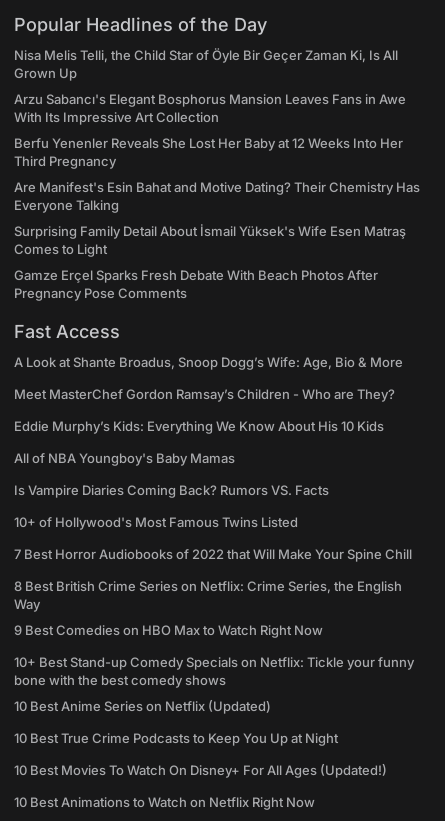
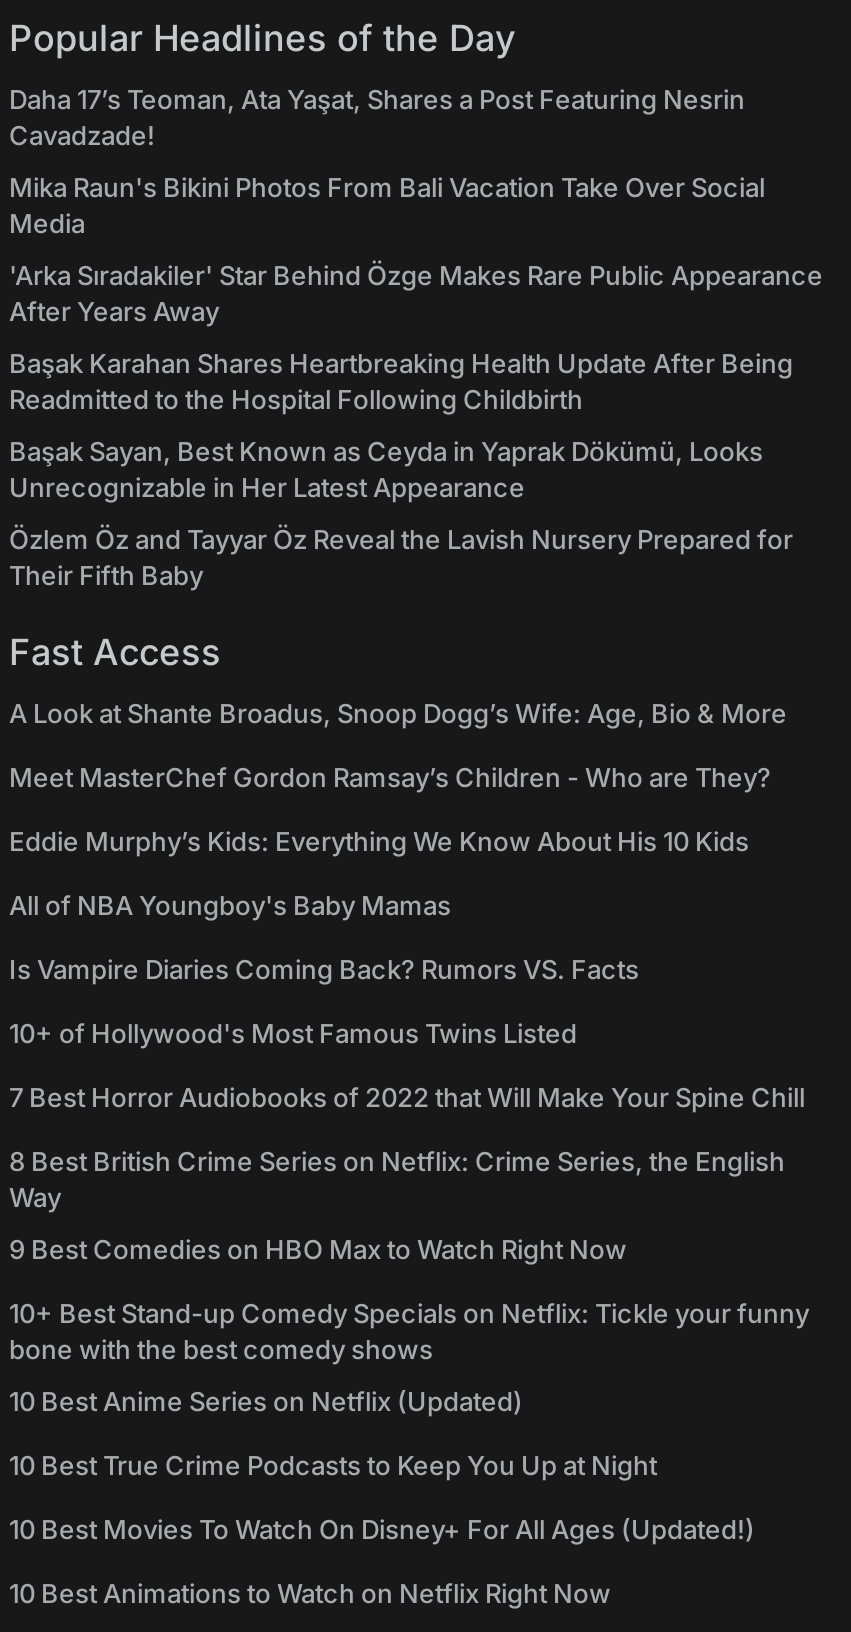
[14,47,398,81] Nisa Melis Telli, the Child Star of Öyle Bir Geçer Zaman Ki, Is All | Grown Up -> [9,83,745,151] Daha 17’s Teoman, Ata Yaşat, Shares a Post Featuring Nesrin | Cavadzade!
[14,91,406,125] Arzu Sabancı's Elegant Bosphorus Mansion Leaves Fans in Awe | With Its Impressive Art Collection -> [9,171,765,239] Mika Raun's Bikini Photos From Bali Vacation Take Over Social | Media
[14,135,403,169] Berfu Yenenler Reveals She Lost Her Baby at 12 Weeks Into Her | Third Pregnancy -> [9,259,823,327] 'Arka Sıradakiler' Star Behind Özge Makes Rare Public Appearance | After Years Away
[14,179,420,213] Are Manifest's Esin Bahat and Motive Dating? Their Chemistry Has | Everyone Talking -> [9,347,793,415] Başak Karahan Shares Heartbreaking Health Update After Being | Readmitted to the Hospital Following Childbirth
[14,223,406,257] Surprising Family Detail About İsmail Yüksek's Wife Esen Matraş | Comes to Light -> [9,435,763,503] Başak Sayan, Best Known as Ceyda in Yaprak Dökümü, Looks | Unrecognizable in Her Latest Appearance
[14,267,378,301] Gamze Erçel Sparks Fresh Debate With Beach Photos After | Pregnancy Pose Comments -> [9,523,793,591] Özlem Öz and Tayyar Öz Reveal the Lavish Nursery Prepared for | Their Fifth Baby

